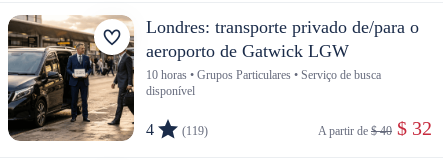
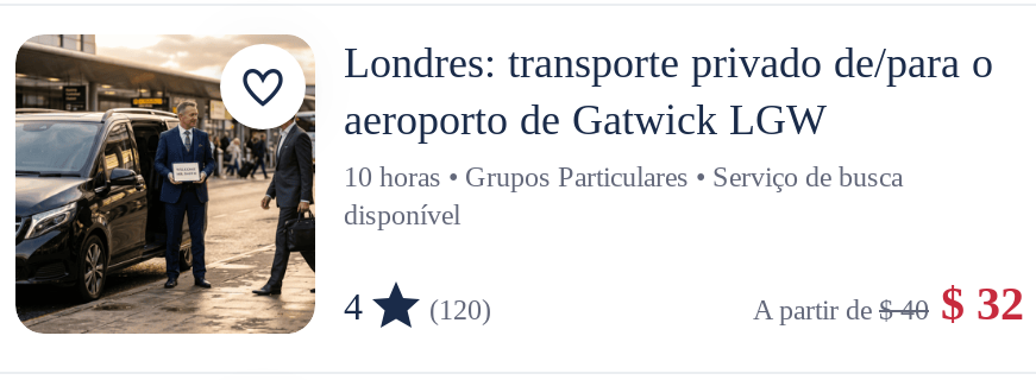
[146,121,208,138] 4 (119) -> [344,286,491,327] 4 (120)

